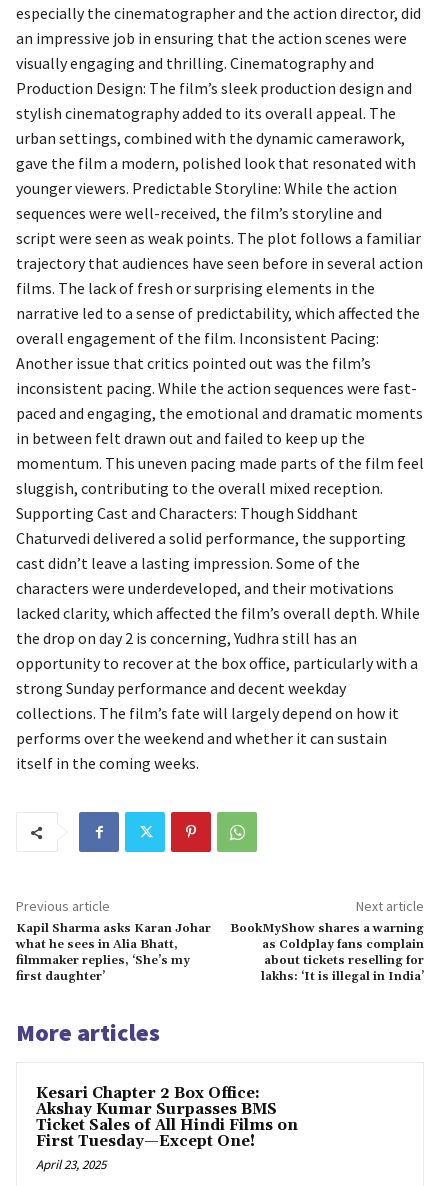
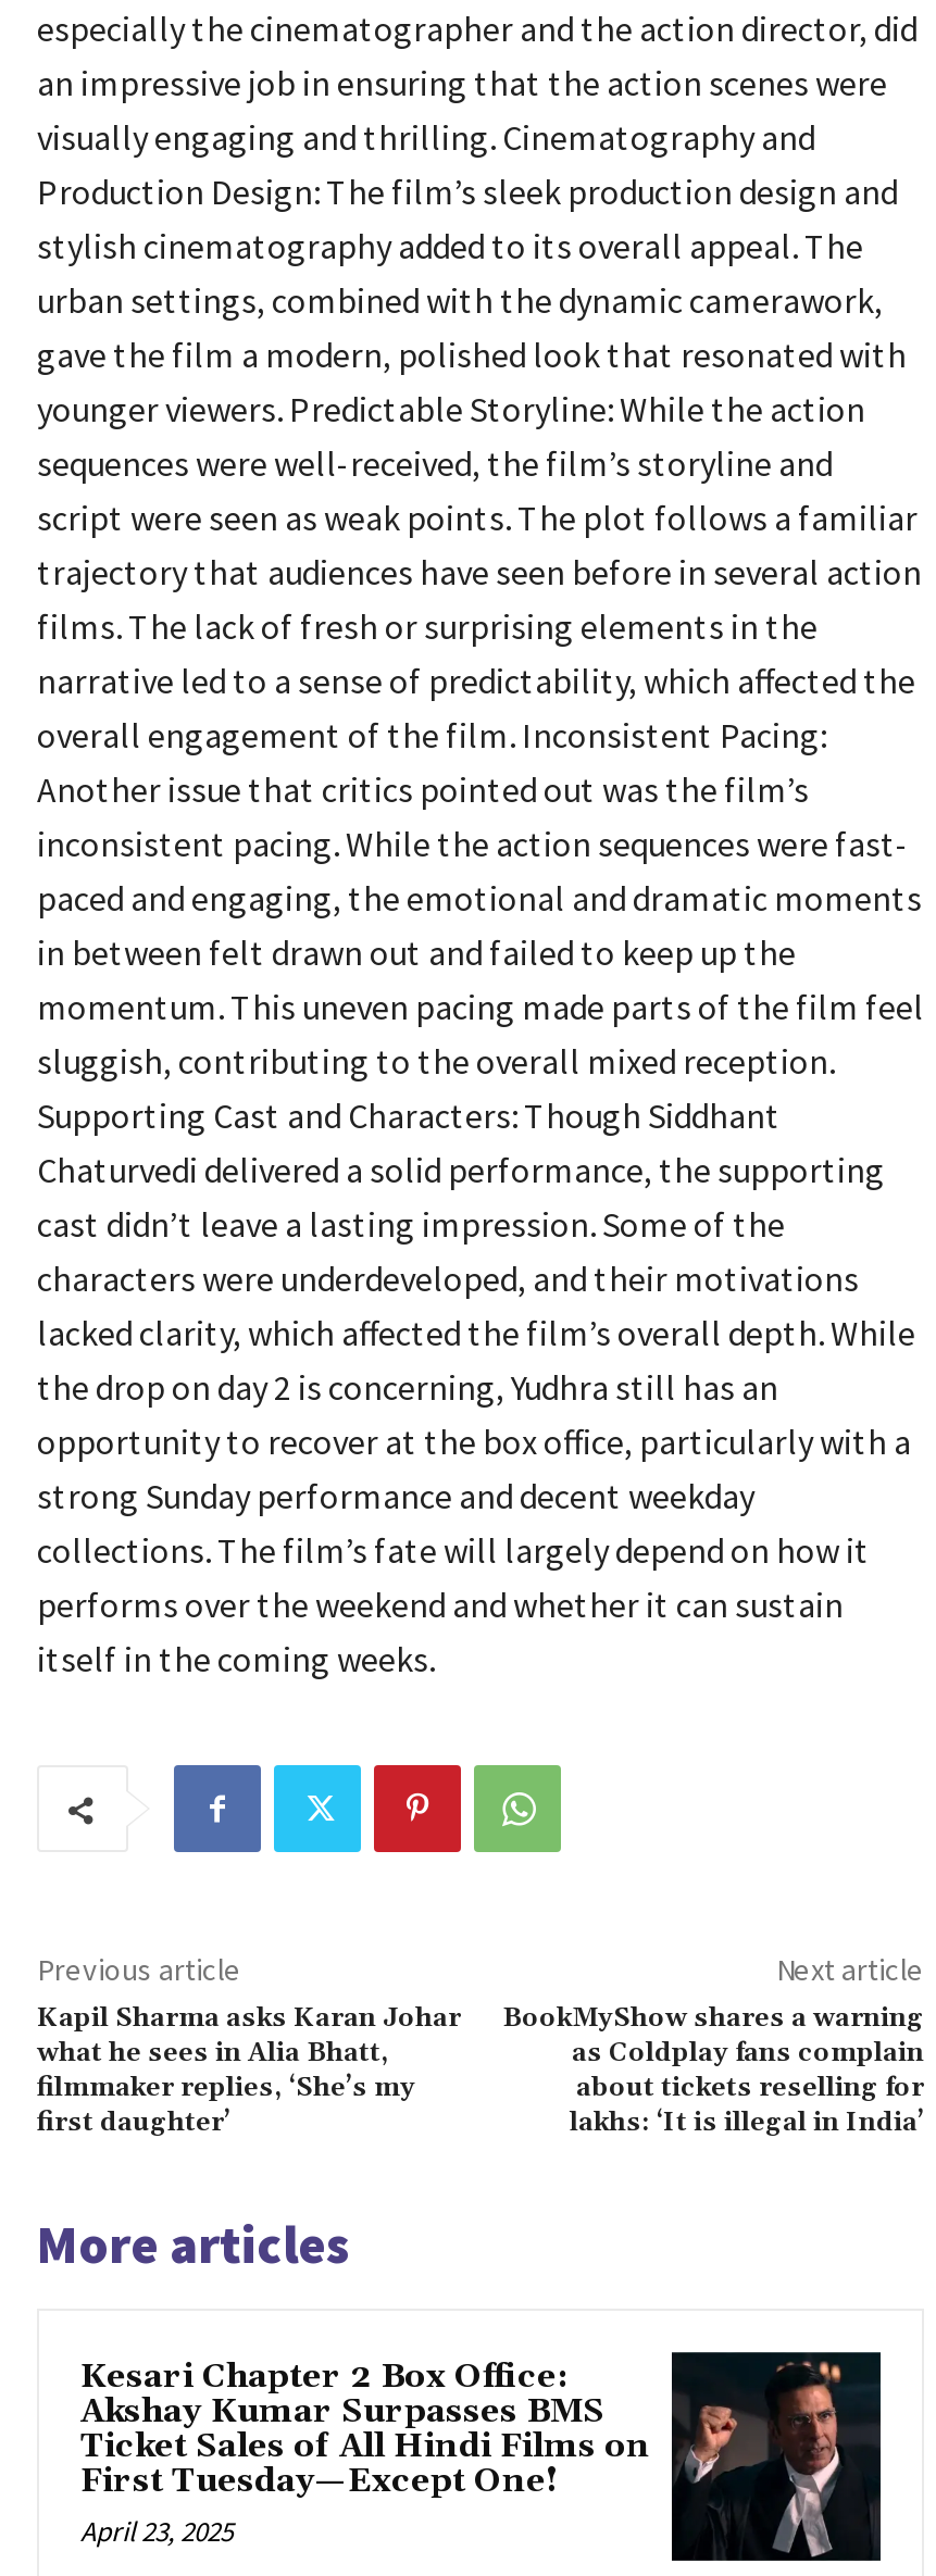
none -> [670,2350,883,2563] [image]

